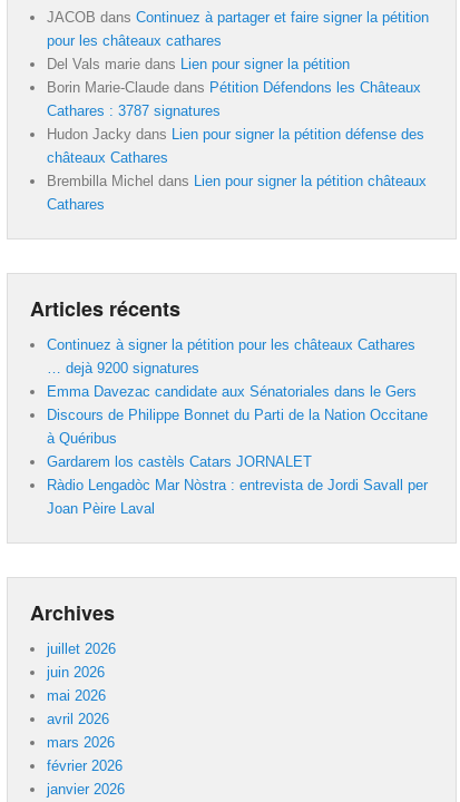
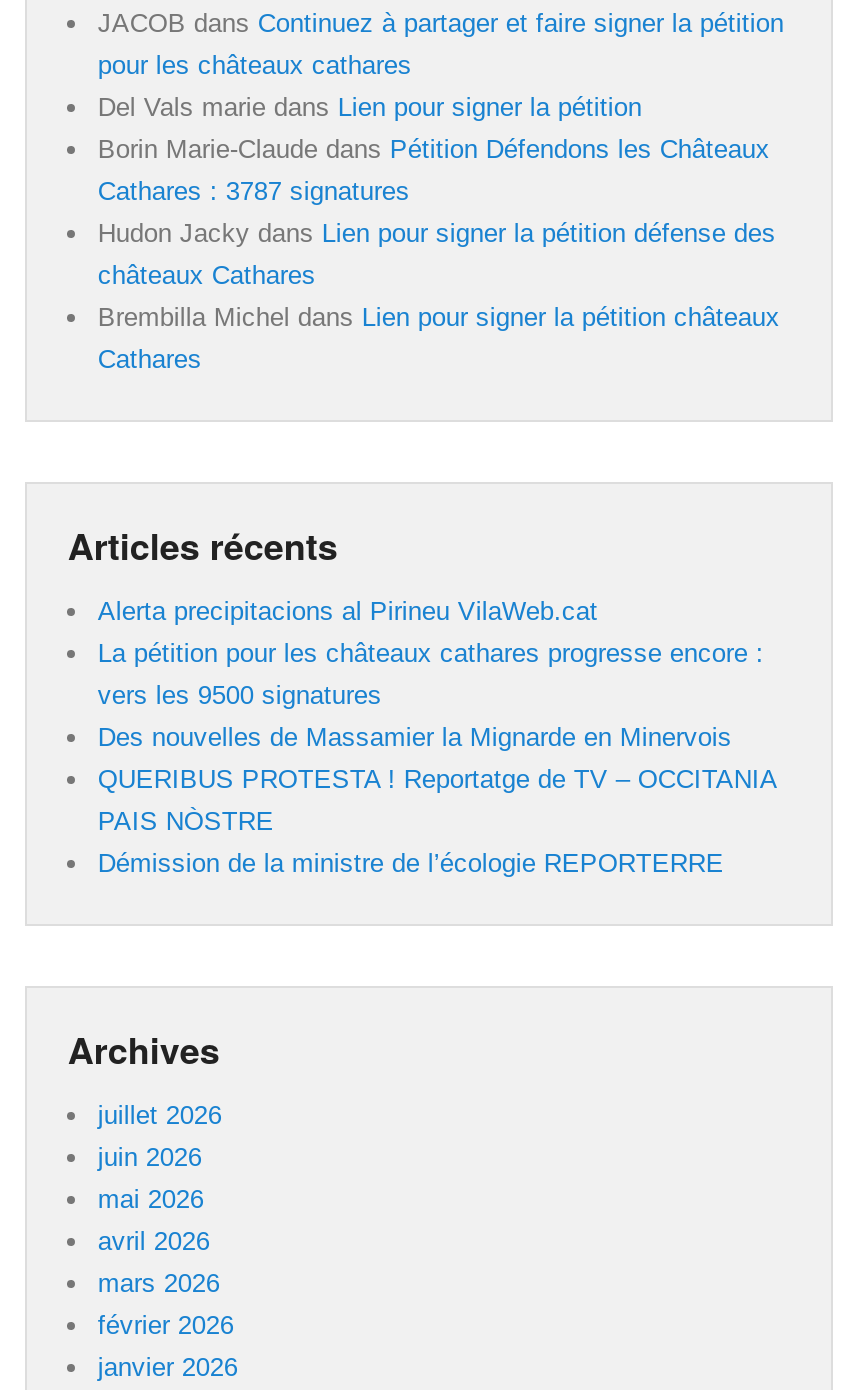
[47,337,428,517] Continuez à signer la pétition pour les châteaux Cathares | … dejà 9200 signatures | Emma Davezac candidate aux Sénatoriales dans le Gers | Discours de Philippe Bonnet du Parti de la Nation Occitane | à Quéribus | Gardarem los castèls Catars JORNALET | Ràdio Lengadòc Mar Nòstra : entrevista de Jordi Savall per | Joan Pèire Laval -> [98,597,776,879] Alerta precipitacions al Pirineu VilaWeb.cat | La pétition pour les châteaux cathares progresse encore : | vers les 9500 signatures | Des nouvelles de Massamier la Mignarde en Minervois | QUERIBUS PROTESTA ! Reportatge de TV – OCCITANIA | PAIS NÒSTRE | Démission de la ministre de l’écologie REPORTERRE

